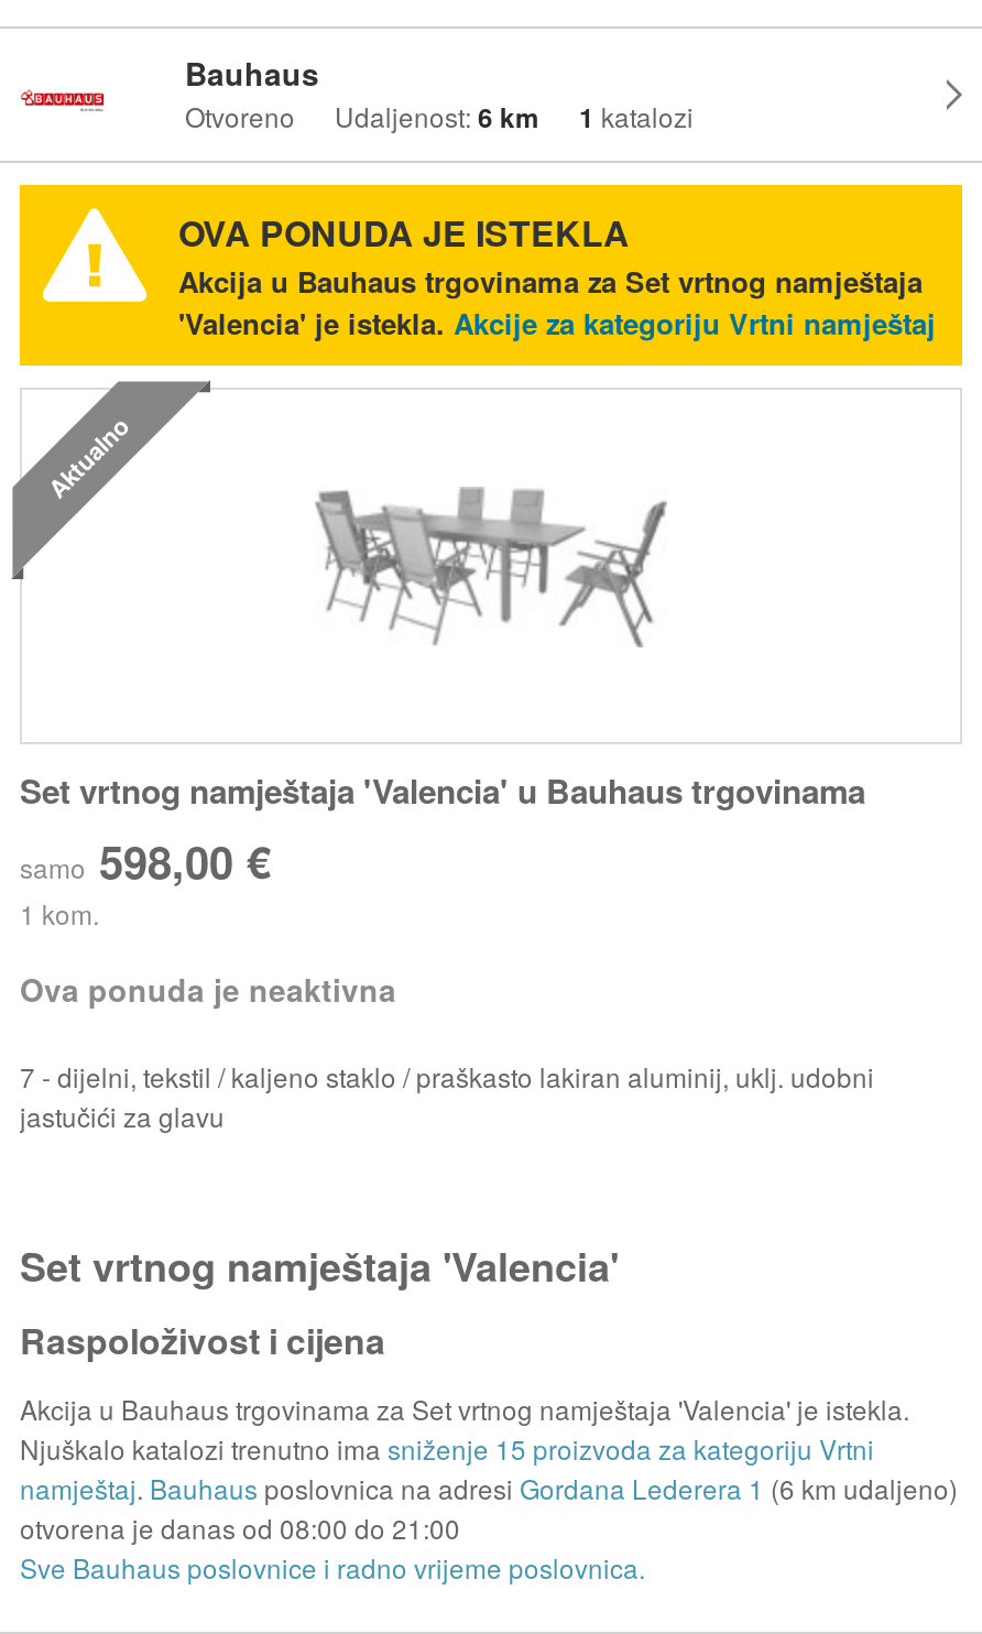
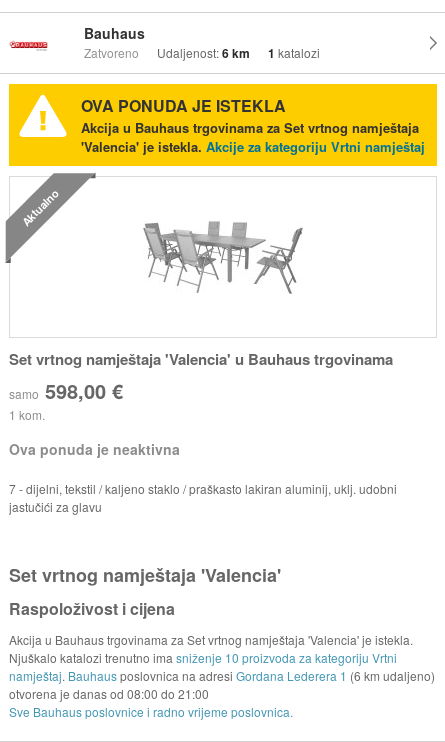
[185,98,295,135] Otvoreno -> [84,44,139,61] Zatvoreno
[20,1430,874,1467] Njuškalo katalozi trenutno ima sniženje 15 proizvoda za kategoriju Vrtni -> [9,649,397,666] Njuškalo katalozi trenutno ima sniženje 10 proizvoda za kategoriju Vrtni

